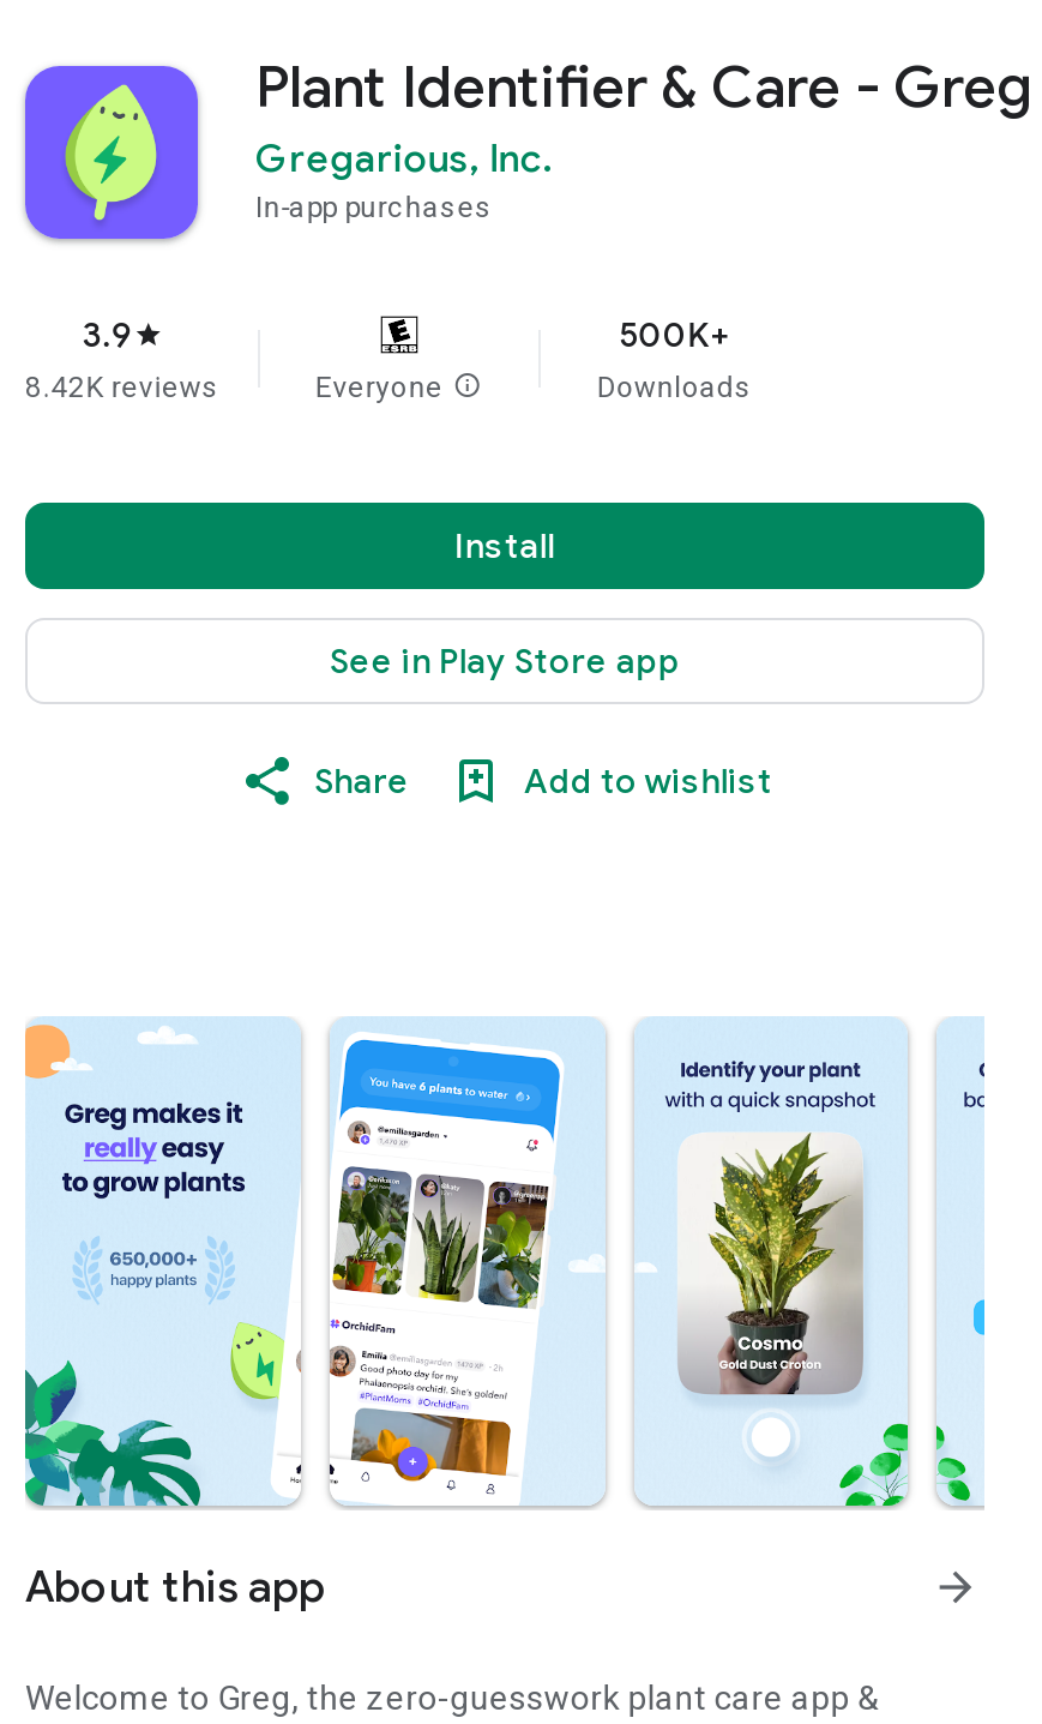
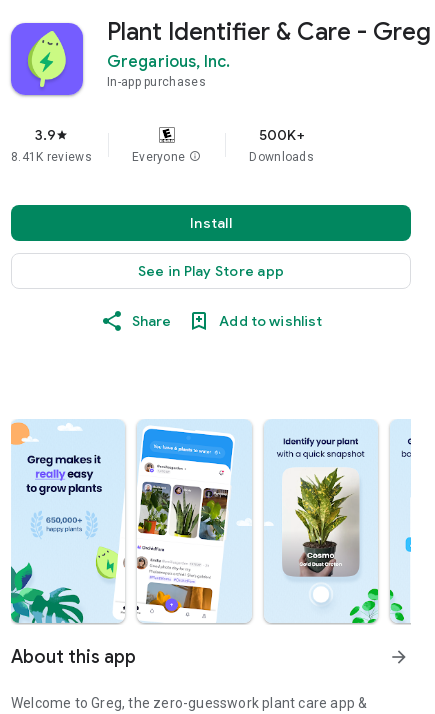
[25,371,219,404] 8.42K reviews -> [11,150,92,164] 8.41K reviews

